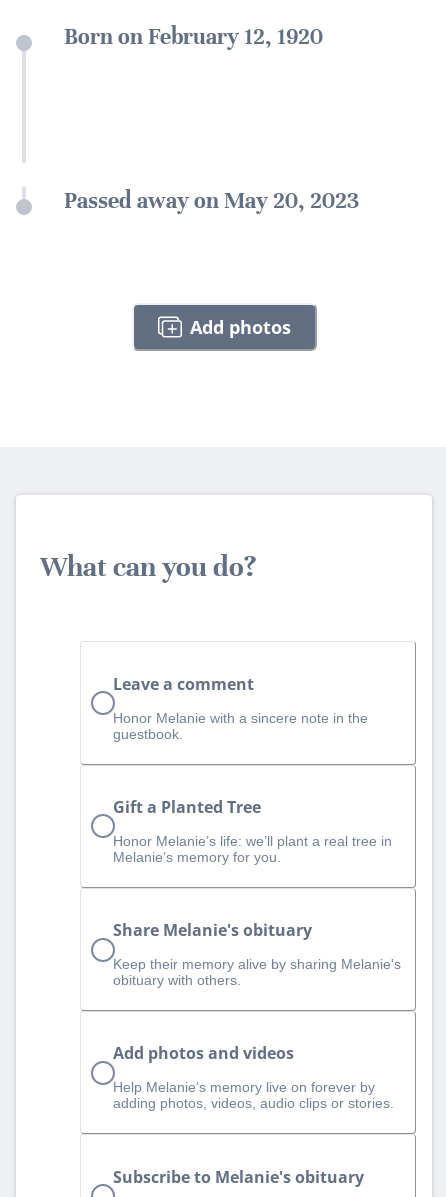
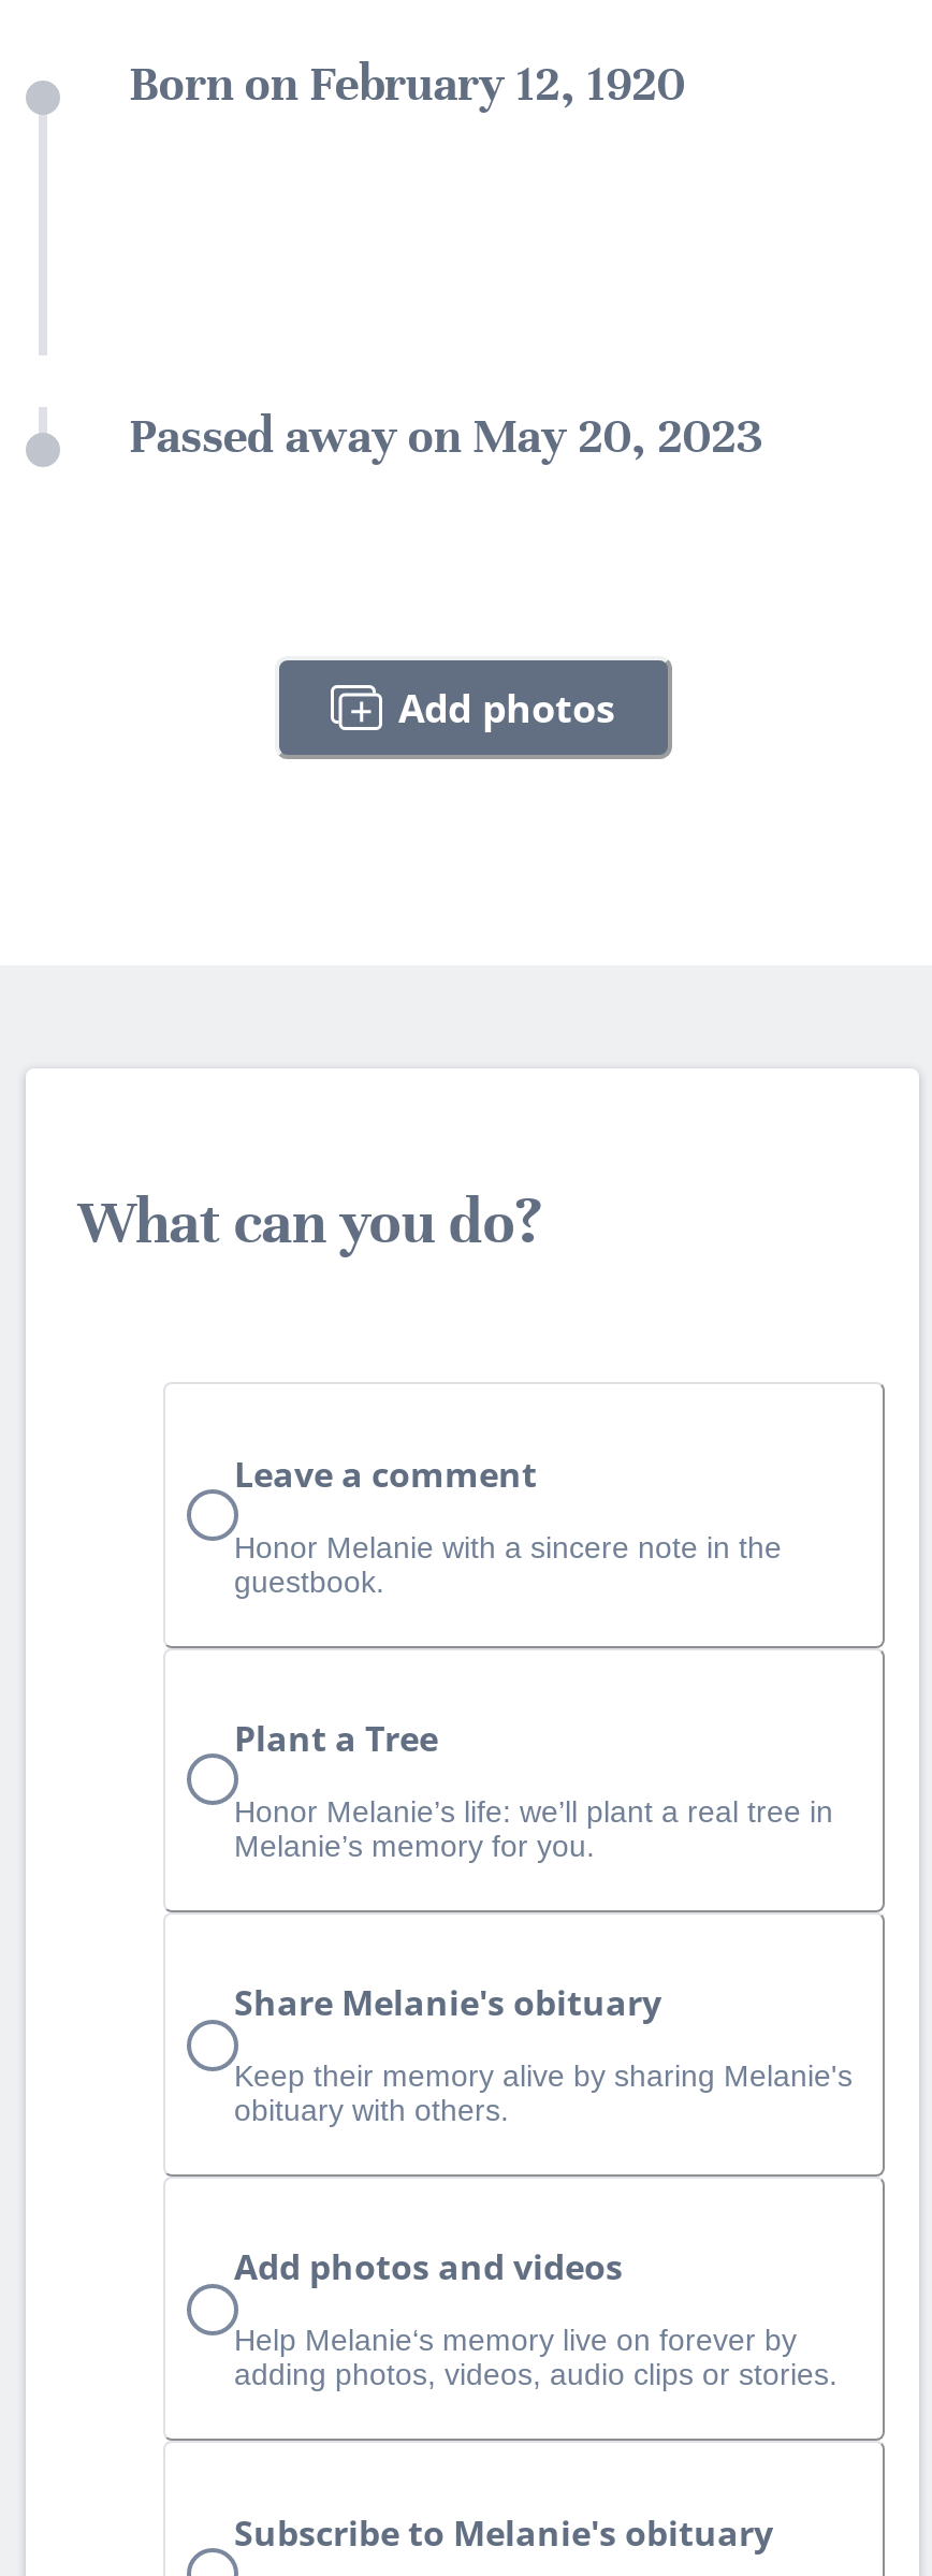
[113,796,261,818] Gift a Planted Tree -> [234,1715,438,1762] Plant a Tree

